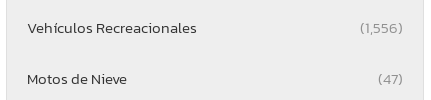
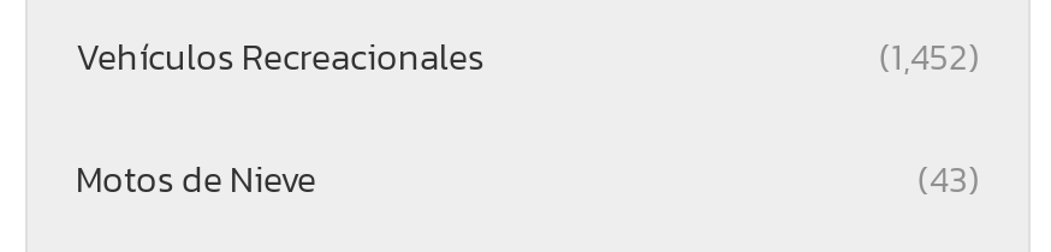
[360,15,403,38] (1,556) -> [879,28,980,83] (1,452)
[378,66,403,89] (47) -> [918,150,980,205] (43)

